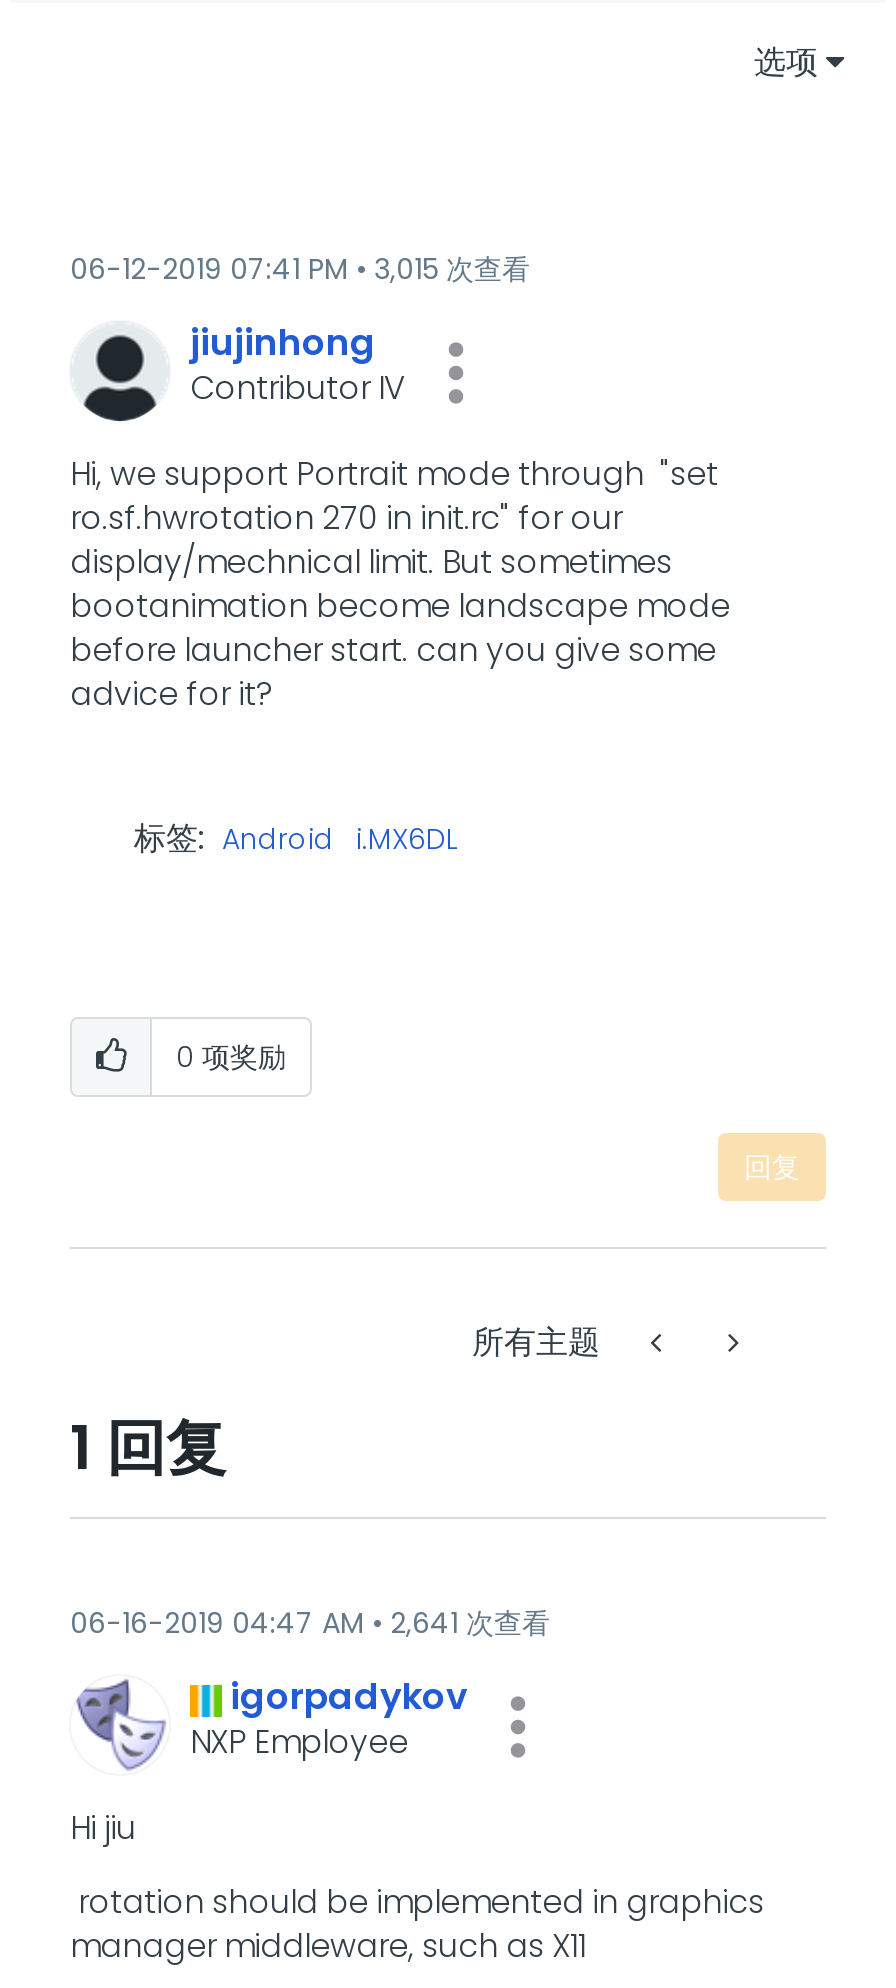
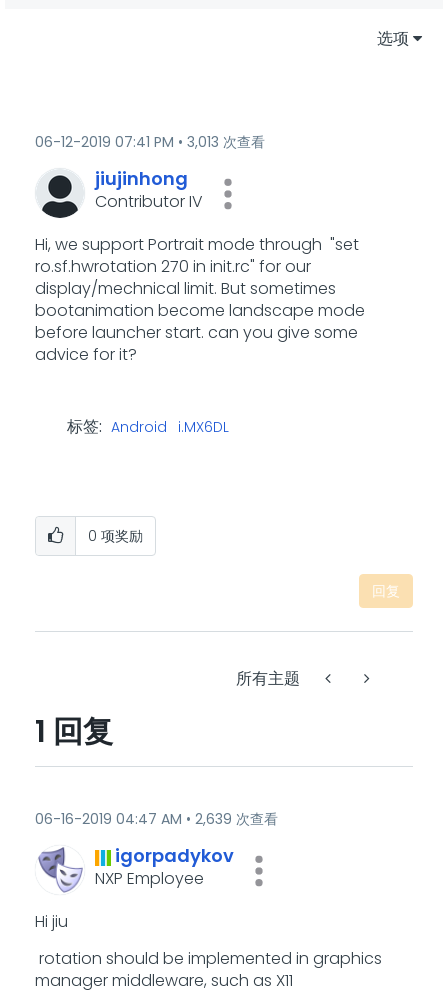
[70,249,530,289] 06-12-2019 07:41 PM 3,015 次查看 -> [35,132,265,152] 06-12-2019 07:41 PM 3,013 次查看
[70,1603,550,1643] 06-16-2019 04:47 AM 2,641 次查看 -> [35,809,278,829] 06-16-2019 04:47 AM 2,639 次查看

